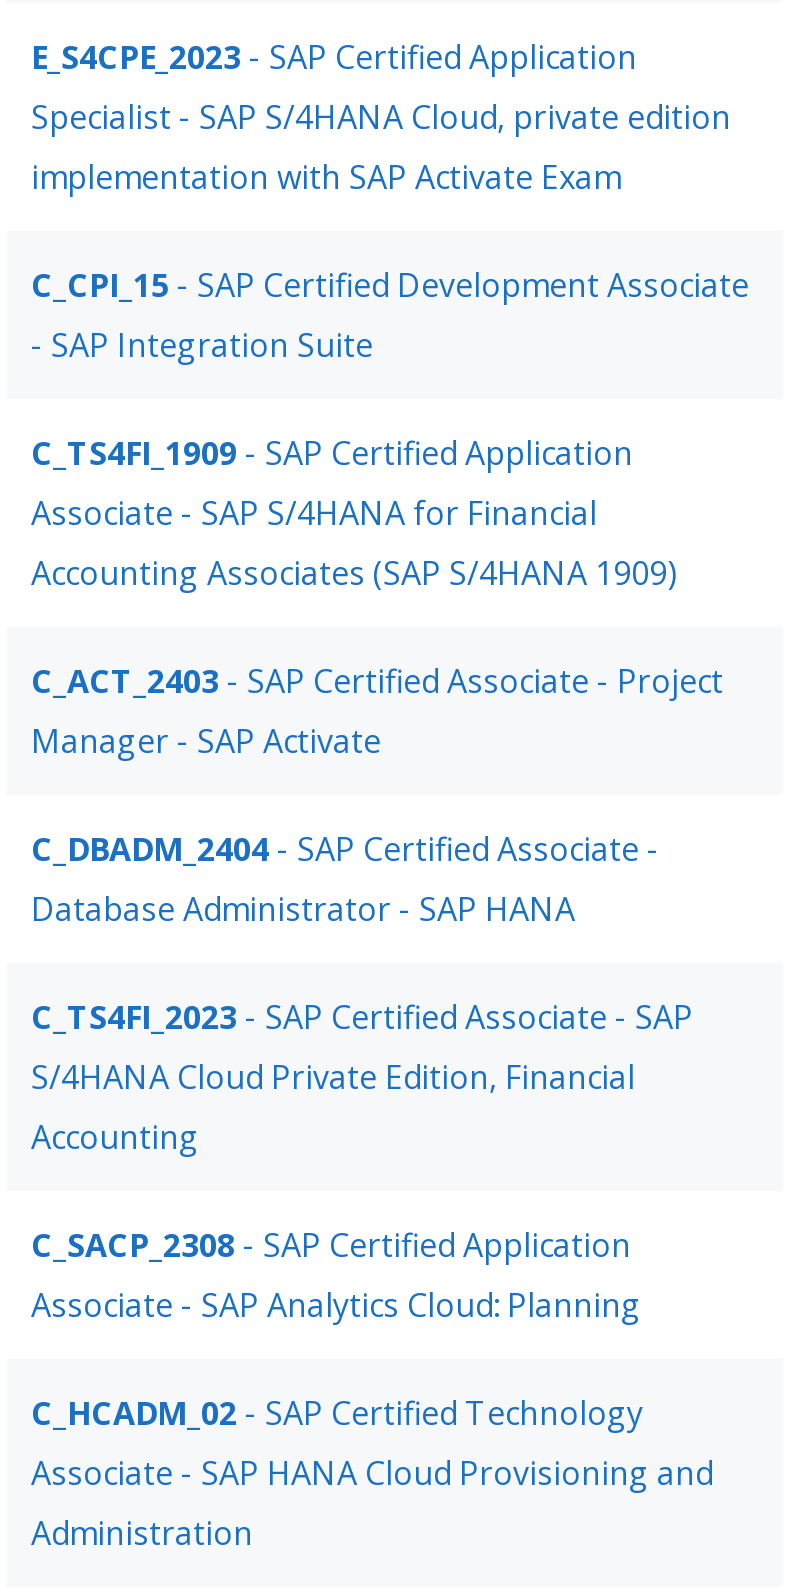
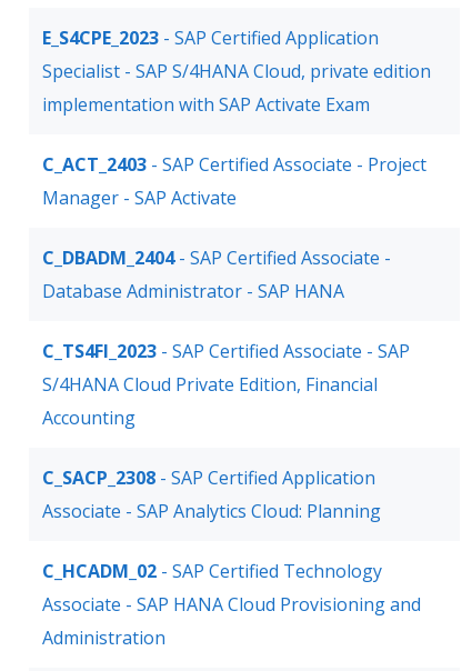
[31,263,749,595] C_CPI_15 - SAP Certified Development Associate | - SAP Integration Suite | C_TS4FI_1909 - SAP Certified Application | Associate - SAP S/4HANA for Financial | Accounting Associates (SAP S/4HANA 1909) -> none

